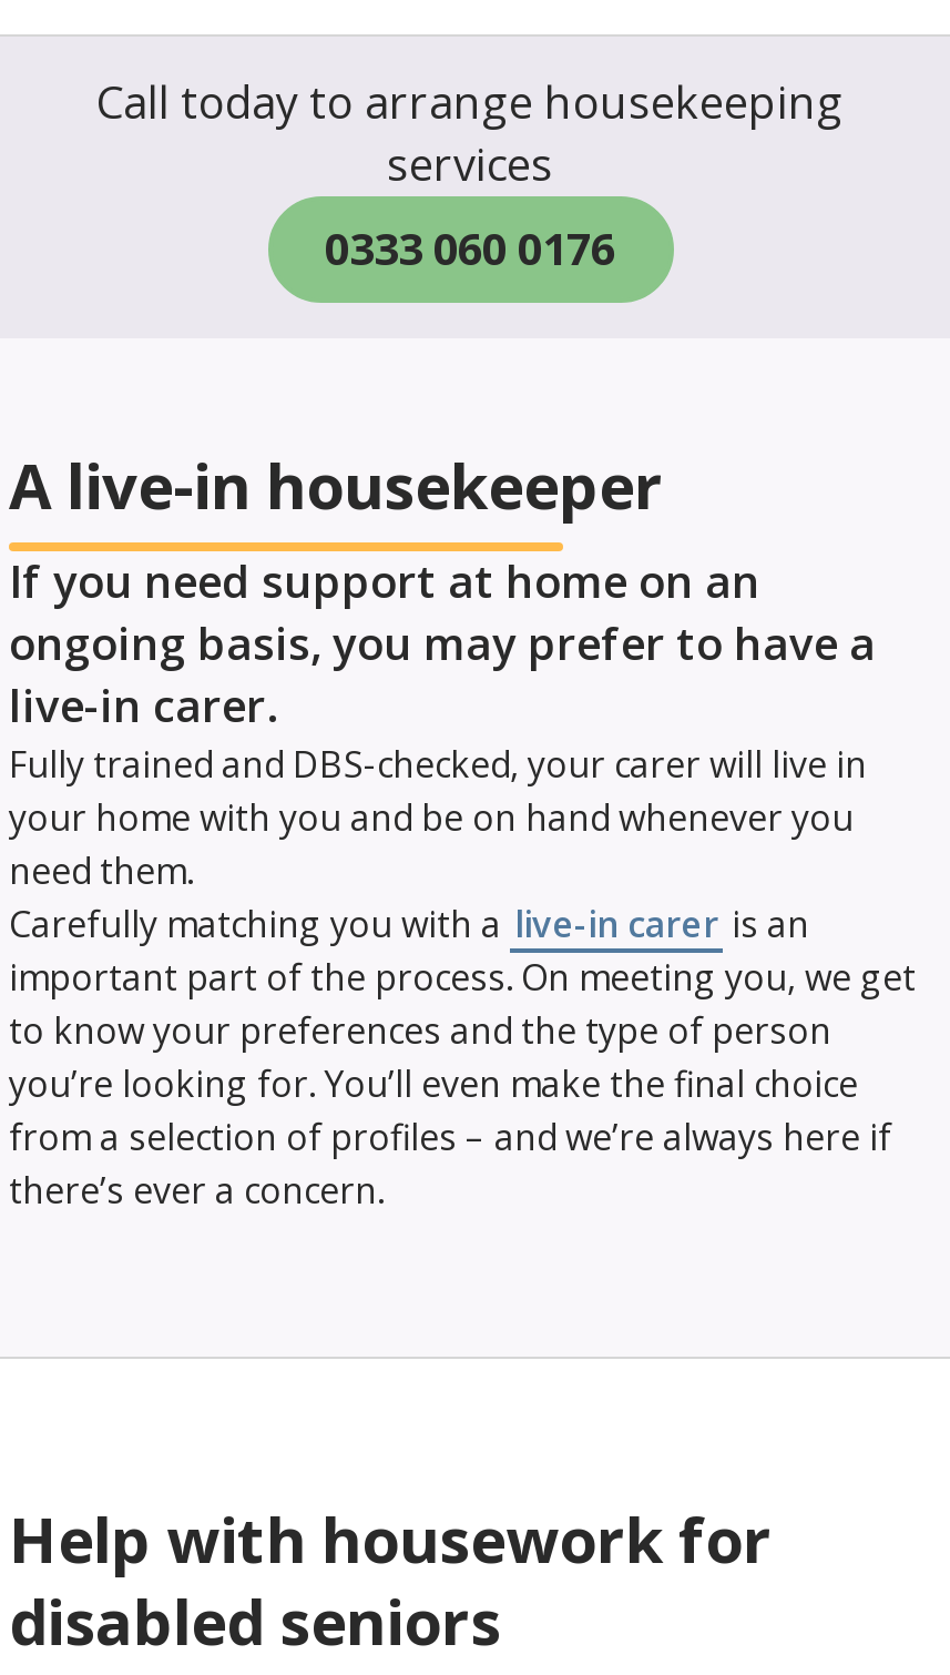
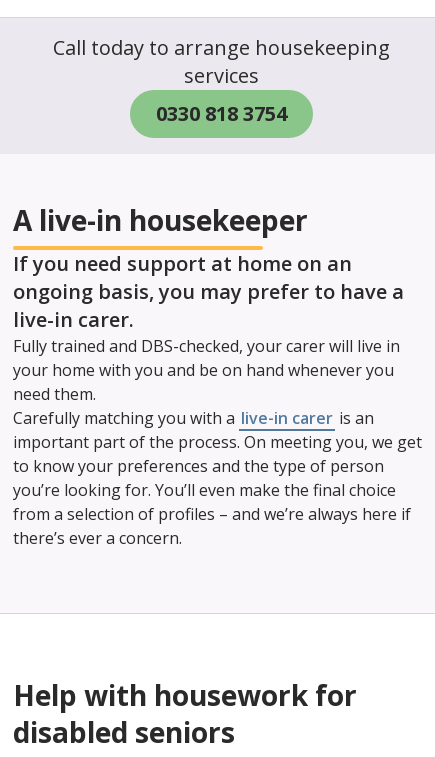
[325,218,615,278] 0333 060 0176 -> [155,100,286,127] 0330 818 3754

